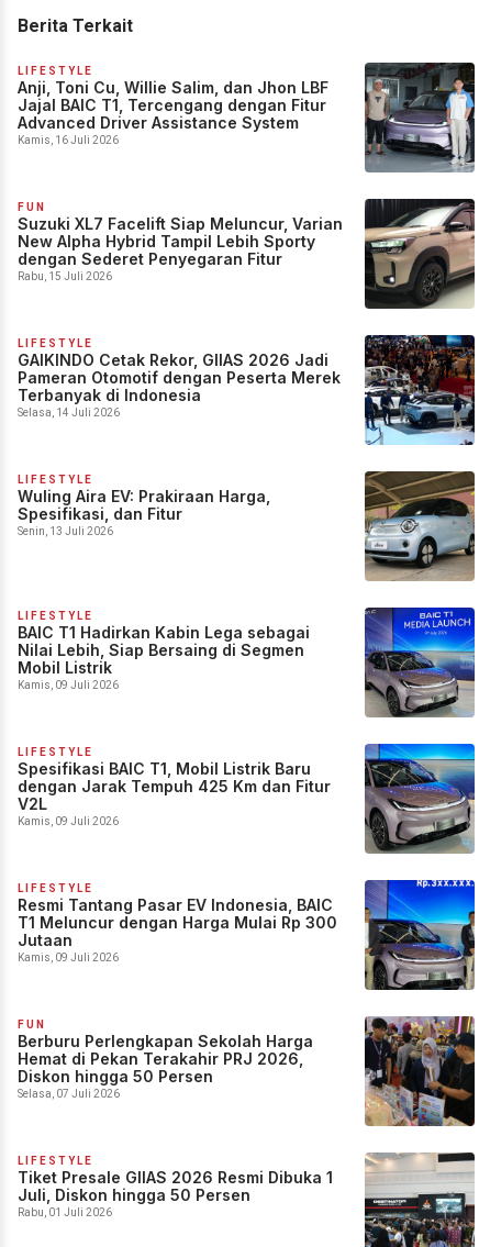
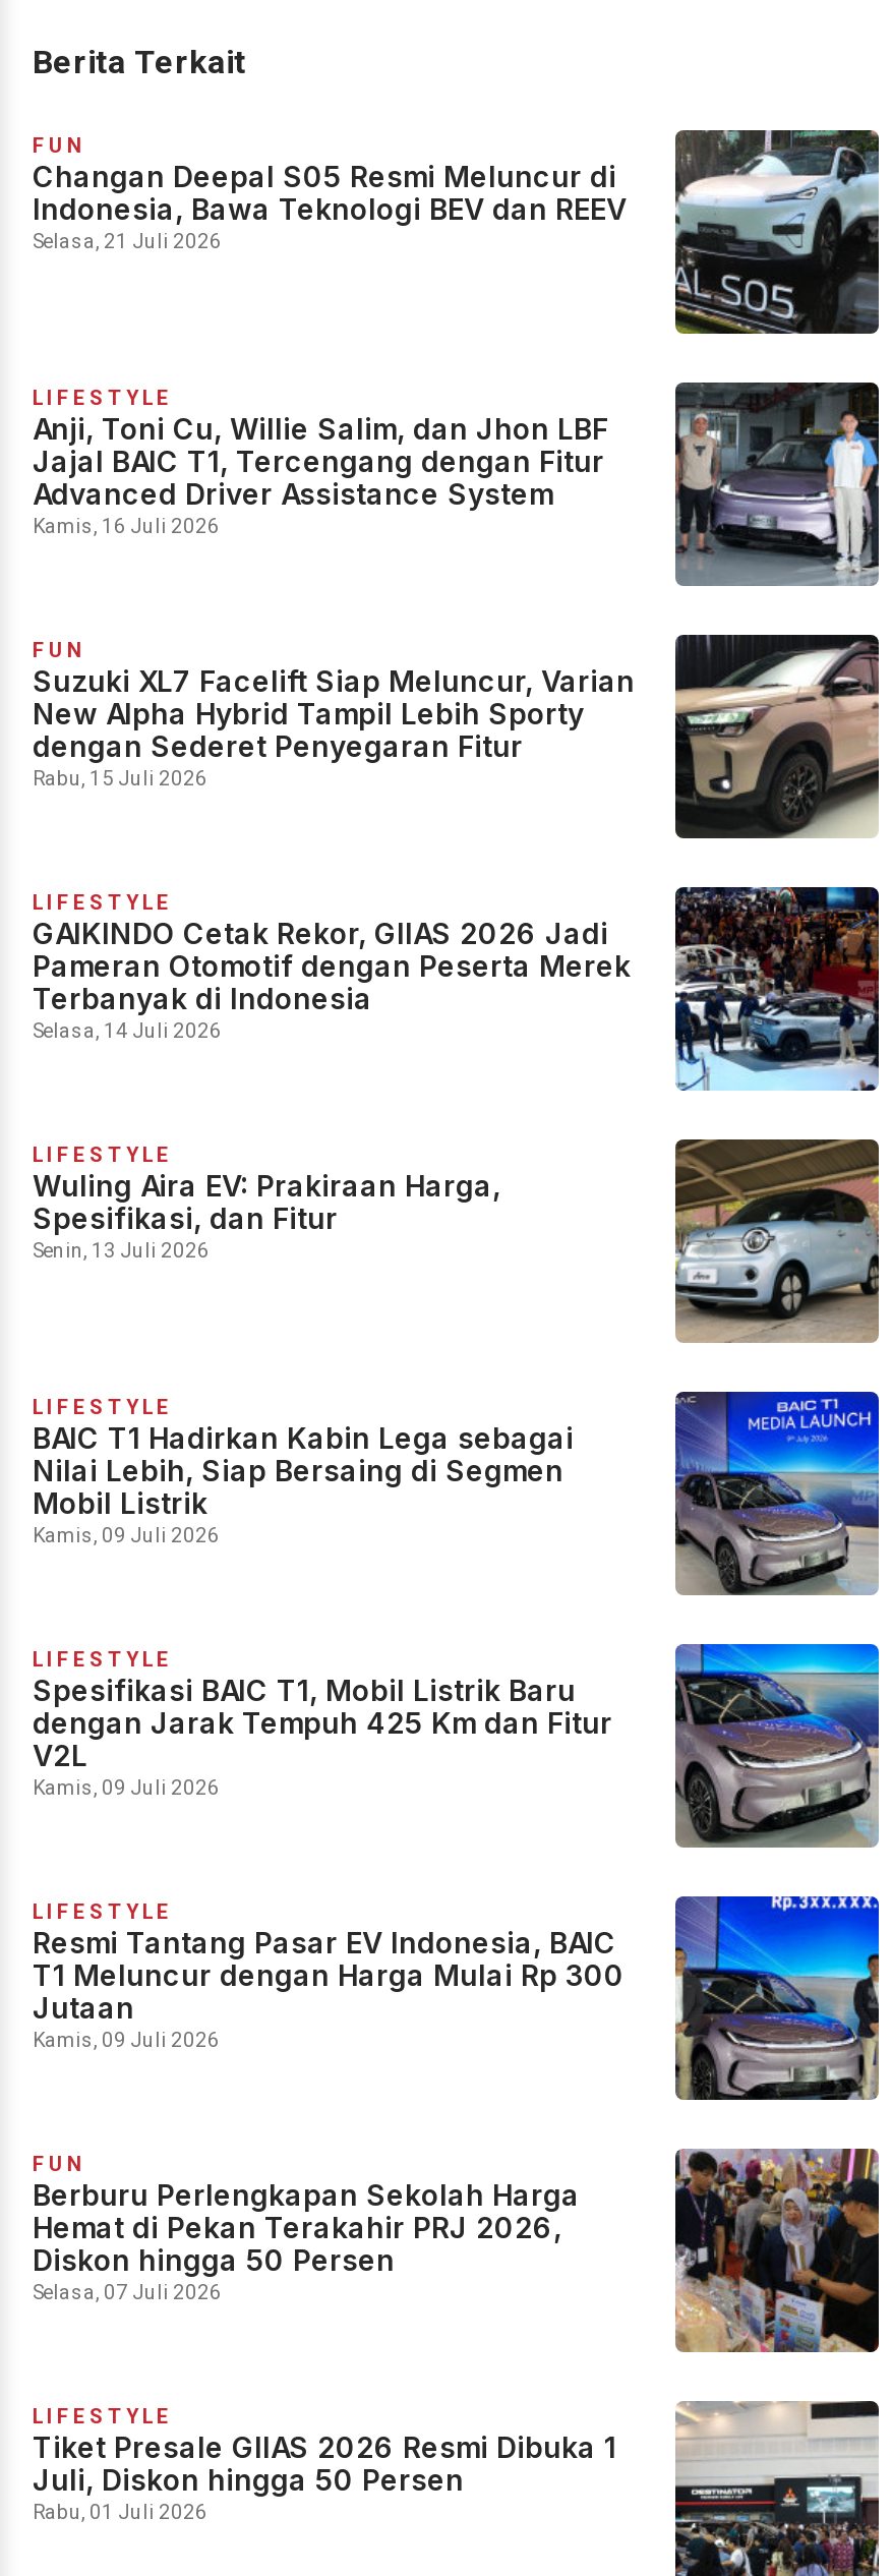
none -> [33,128,879,336] [image] | FUN | Changan Deepal S05 Resmi Meluncur di | Indonesia, Bawa Teknologi BEV dan REEV | Selasa, 21 Juli 2026

